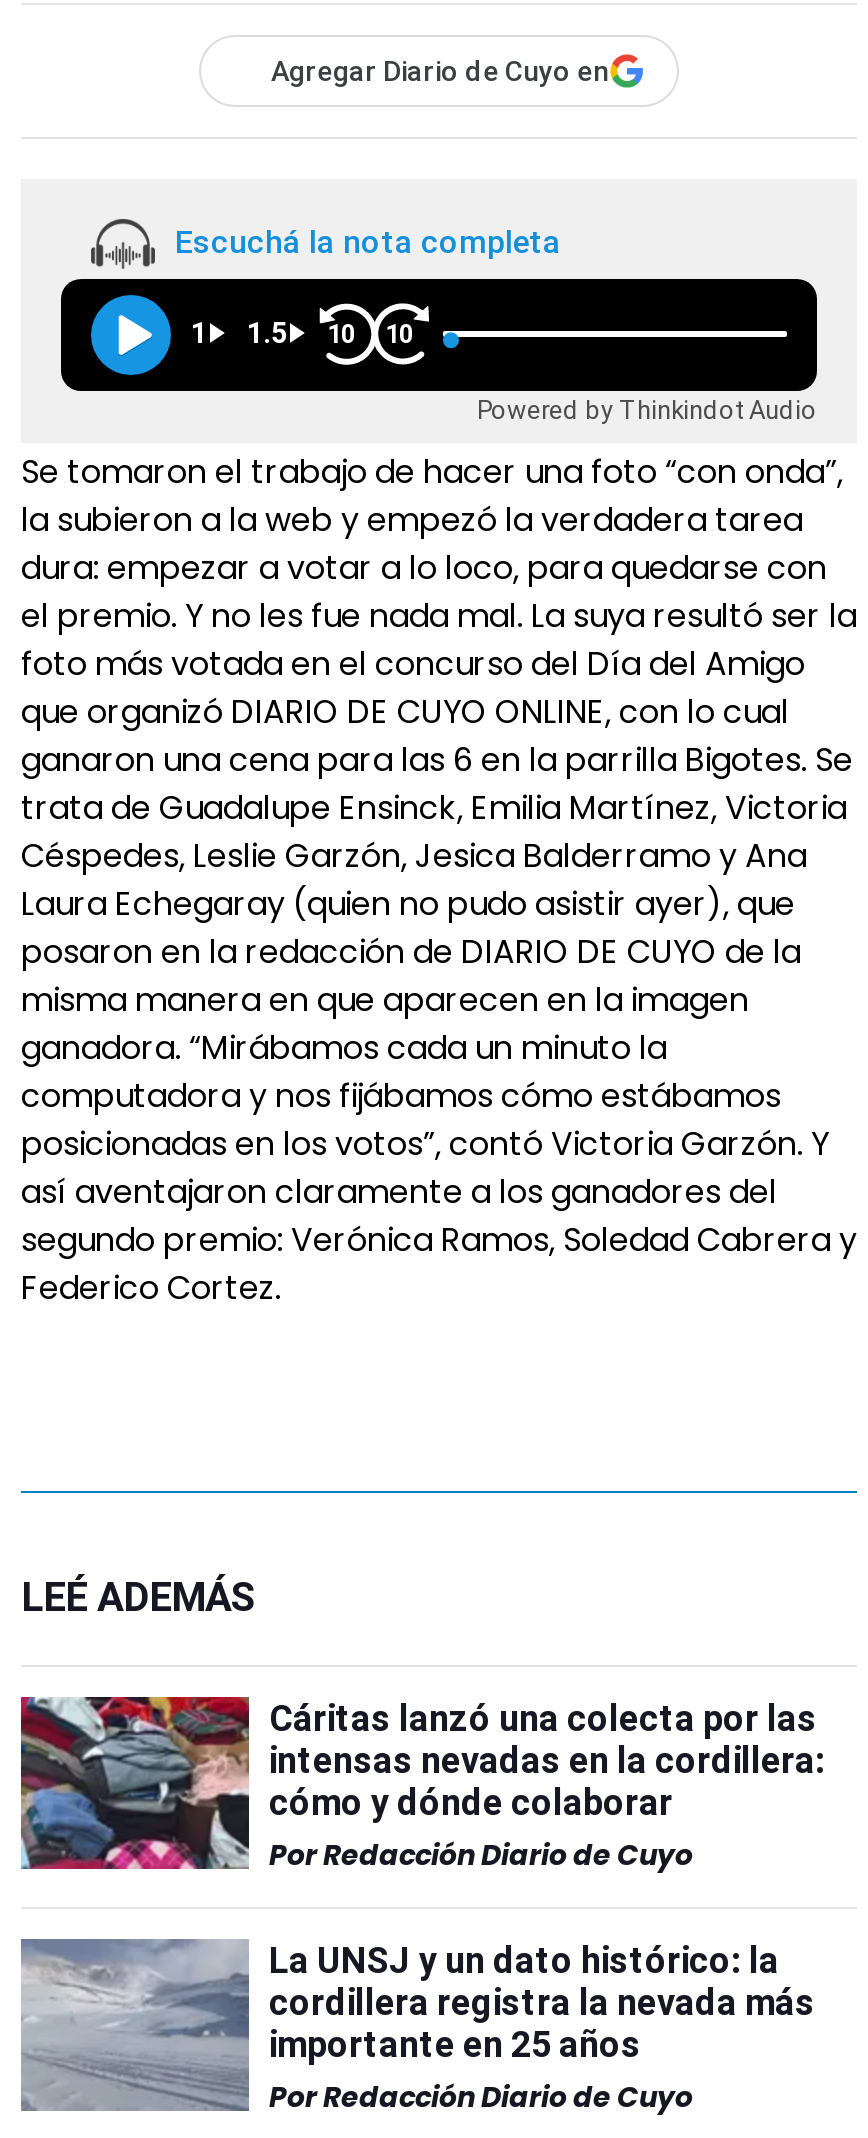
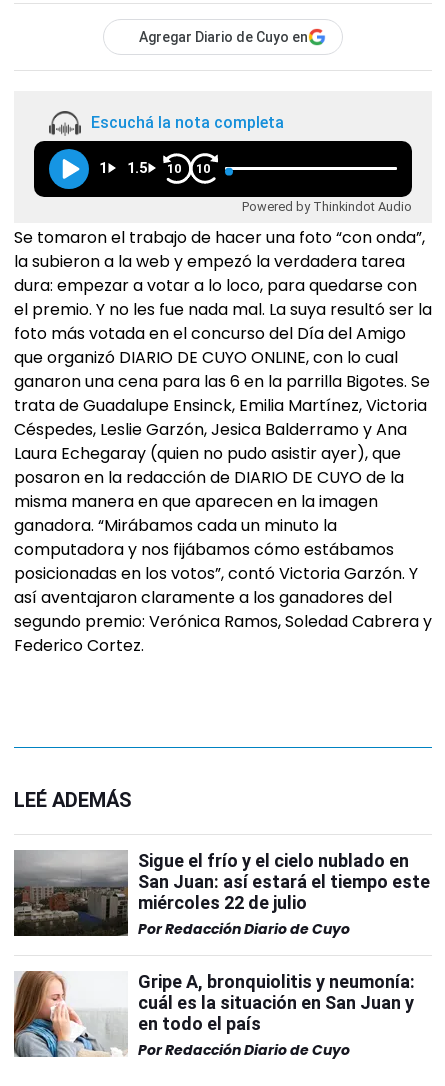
[19,1695,825,1871] [image] | Cáritas lanzó una colecta por las | intensas nevadas en la cordillera: | cómo y dónde colaborar -> [13,850,430,937] [image] | Sigue el frío y el cielo nublado en | San Juan: así estará el tiempo este | miércoles 22 de julio
[21,1937,815,2113] [image] | La UNSJ y un dato histórico: la | cordillera registra la nevada más | importante en 25 años -> [14,971,415,1057] [image] | Gripe A, bronquiolitis y neumonía: | cuál es la situación en San Juan y | en todo el país

